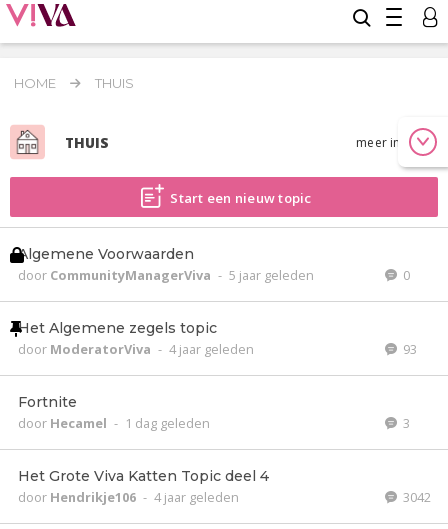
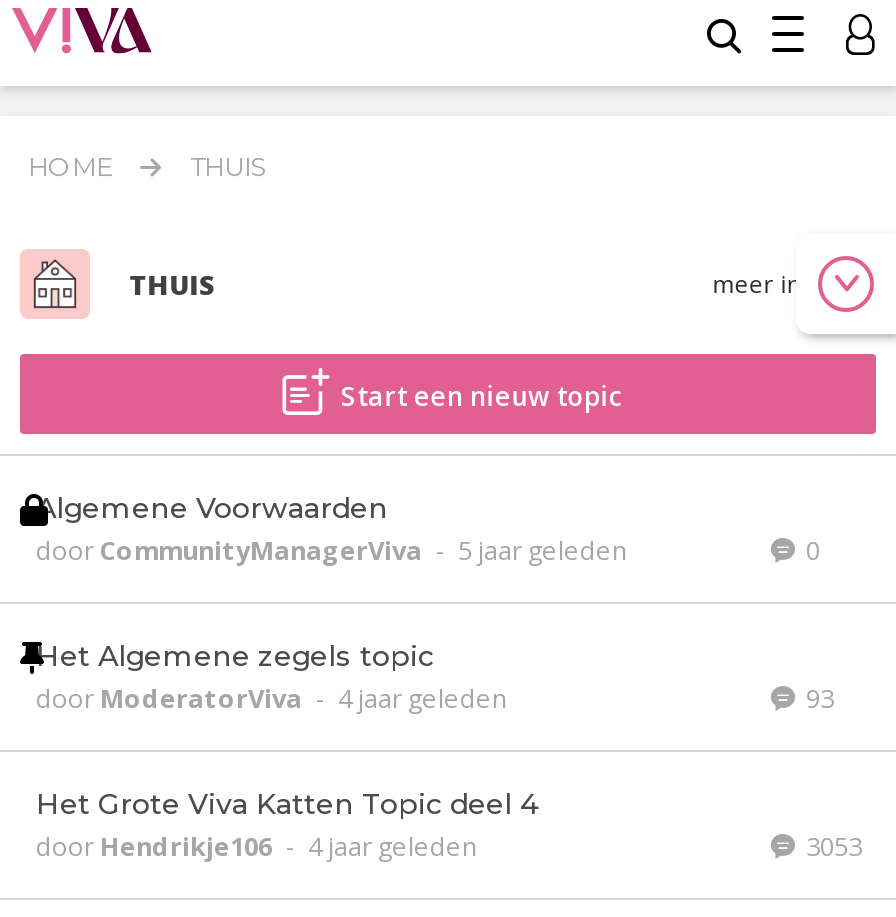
[18,393,410,432] Fortnite | door Hecamel - 1 dag geleden | 3 -> none
[400,488,431,506] 3042 -> [800,828,862,864] 3053

